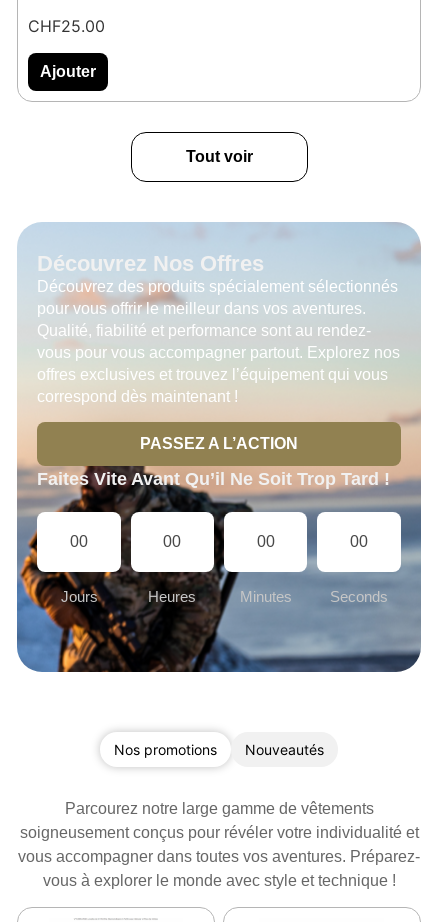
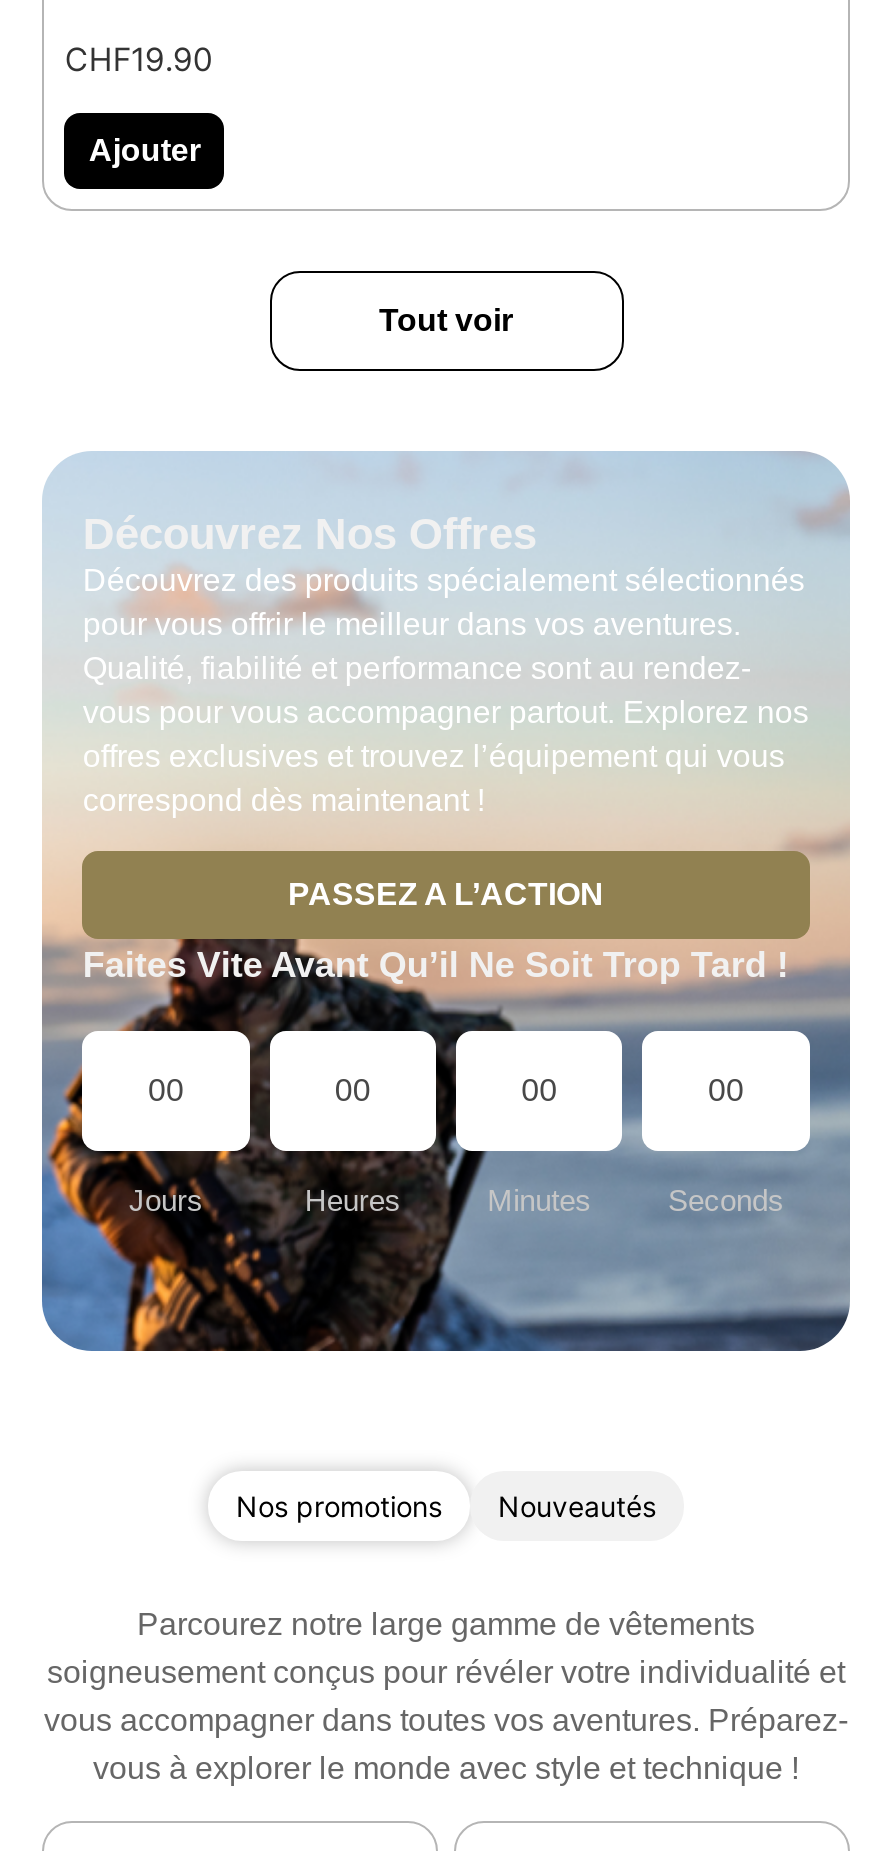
[28,16,105,36] CHF25.00 -> [65,40,213,80] CHF19.90

